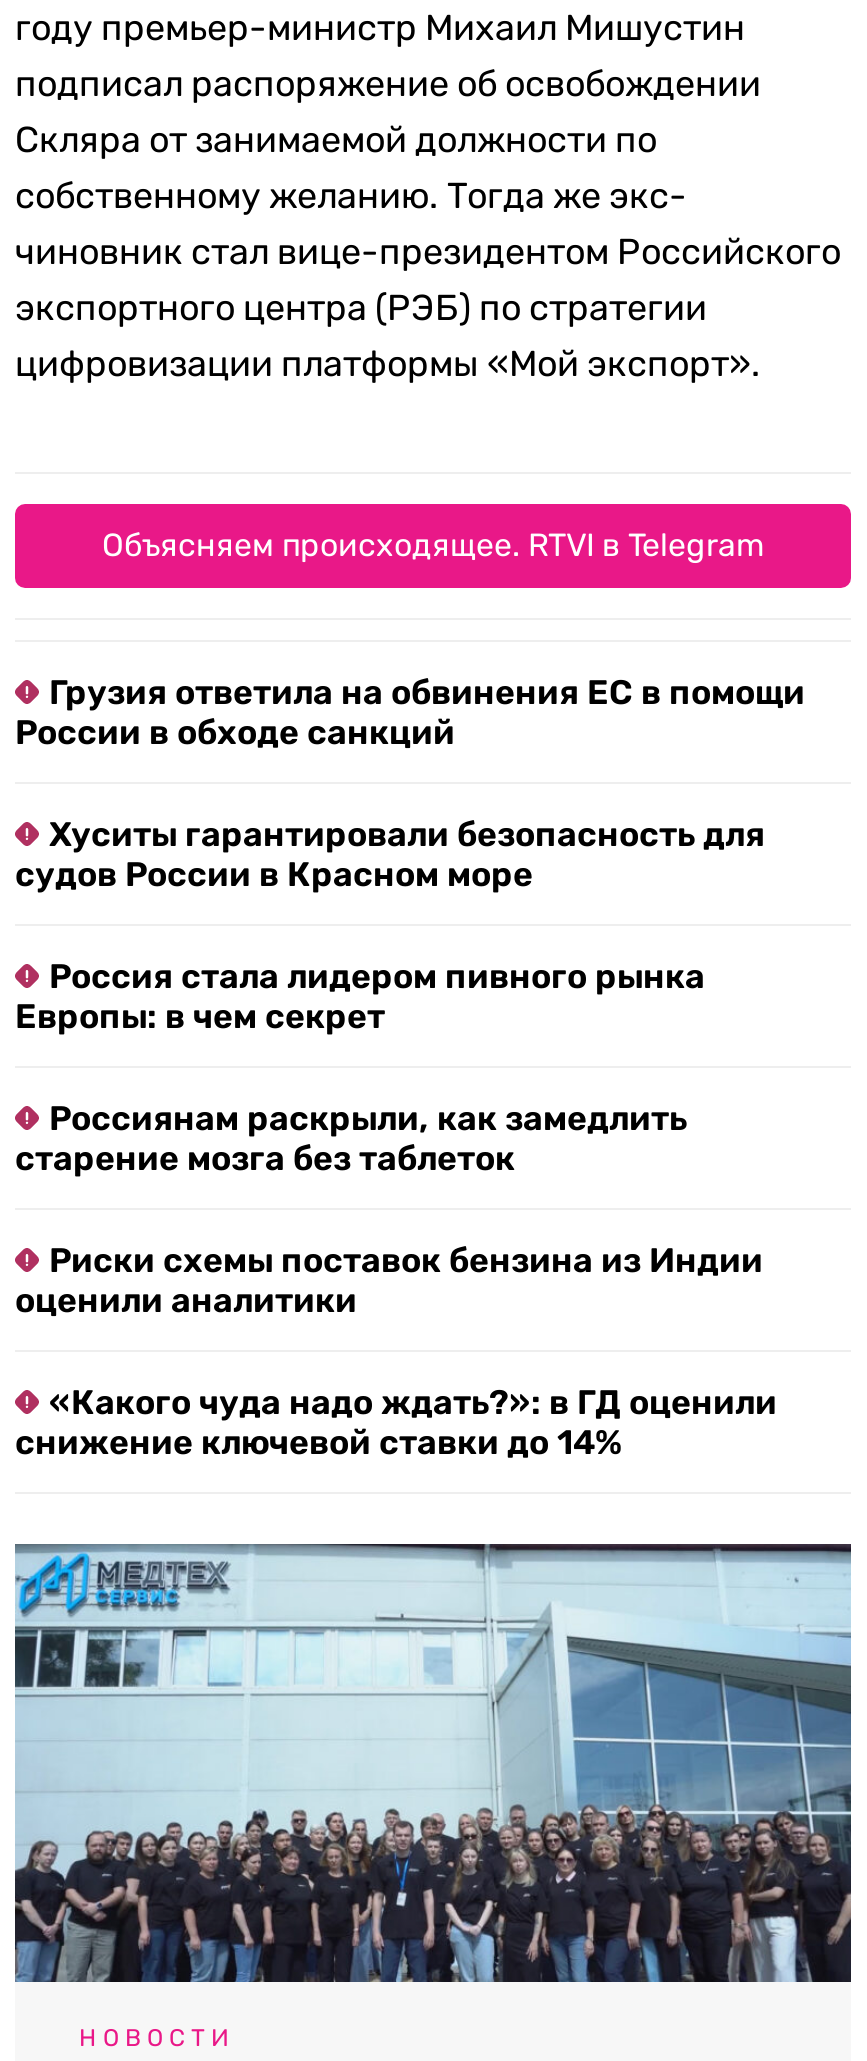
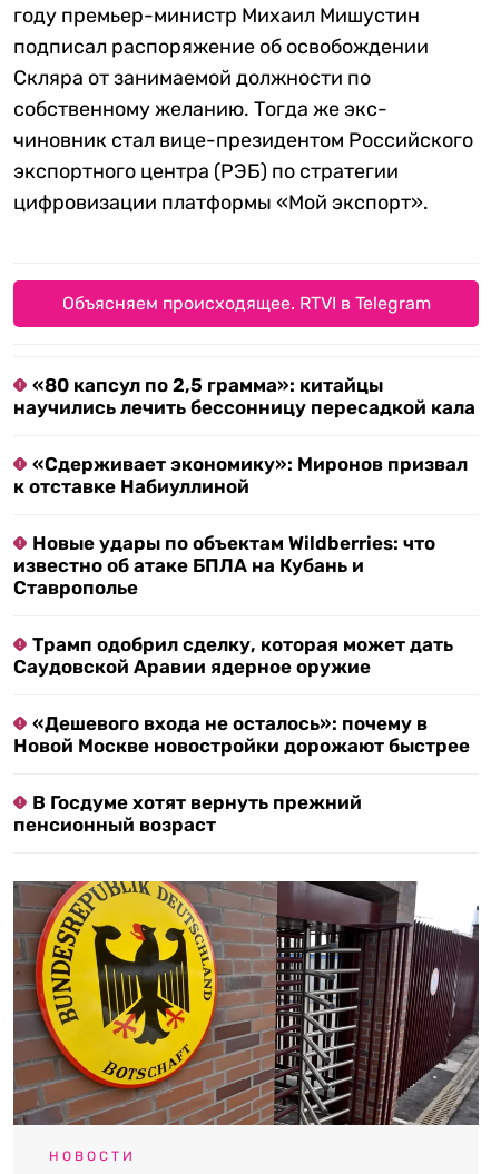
[15,672,805,752] Грузия ответила на обвинения ЕС в помощи | России в обходе санкций -> [13,374,475,419] «80 капсул по 2,5 грамма»: китайцы | научились лечить бессонницу пересадкой кала
[15,814,765,894] Хуситы гарантировали безопасность для | судов России в Красном море -> [13,453,468,498] «Сдерживает экономику»: Миронов призвал | к отставке Набиуллиной
[15,956,705,1036] Россия стала лидером пивного рынка | Европы: в чем секрет -> [13,532,435,599] Новые удары по объектам Wildberries: что | известно об атаке БПЛА на Кубань и | Ставрополье
[15,1098,687,1178] Россиянам раскрыли, как замедлить | старение мозга без таблеток -> [13,633,453,678] Трамп одобрил сделку, которая может дать | Саудовской Аравии ядерное оружие
[15,1240,763,1320] Риски схемы поставок бензина из Индии | оценили аналитики -> [13,712,470,757] «Дешевого входа не осталось»: почему в | Новой Москве новостройки дорожают быстрее
[15,1382,777,1462] «Какого чуда надо ждать?»: в ГД оценили | снижение ключевой ставки до 14% -> [13,791,362,836] В Госдуме хотят вернуть прежний | пенсионный возраст
[13,1542,853,1984] [image] -> [12,880,479,1126] [image]

